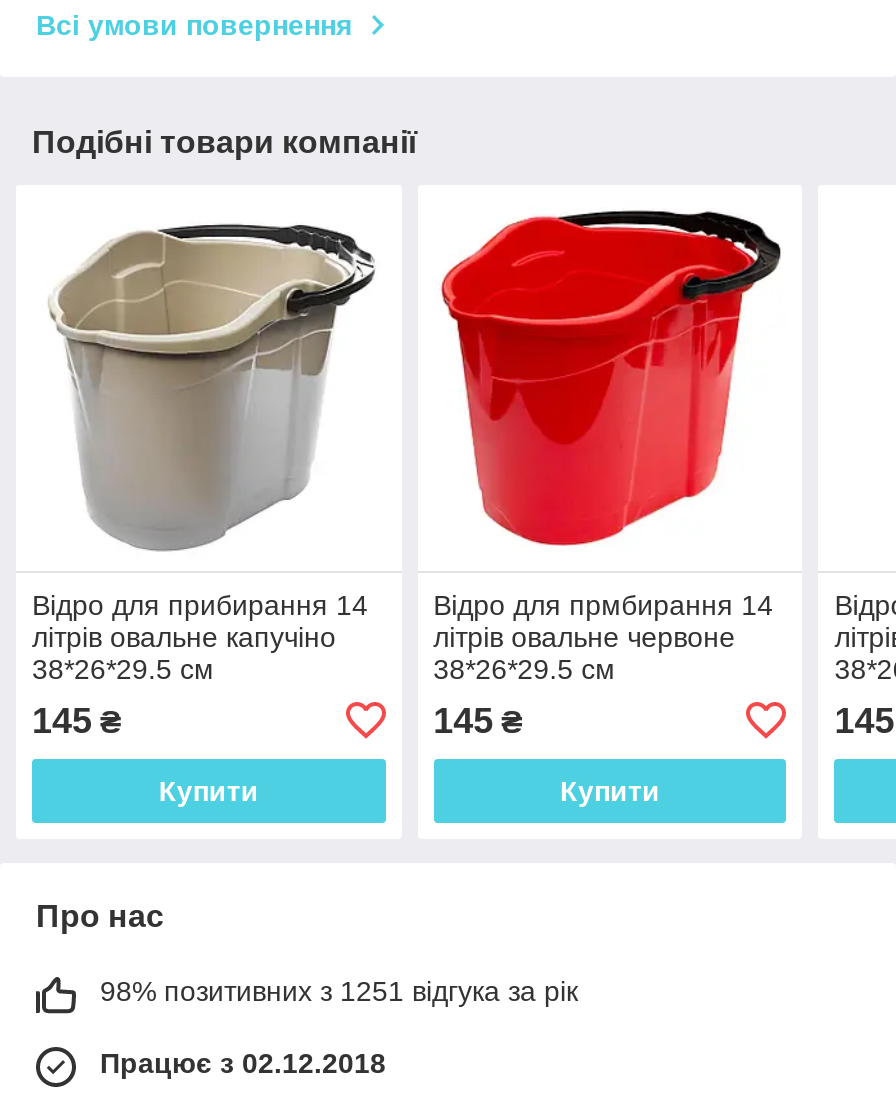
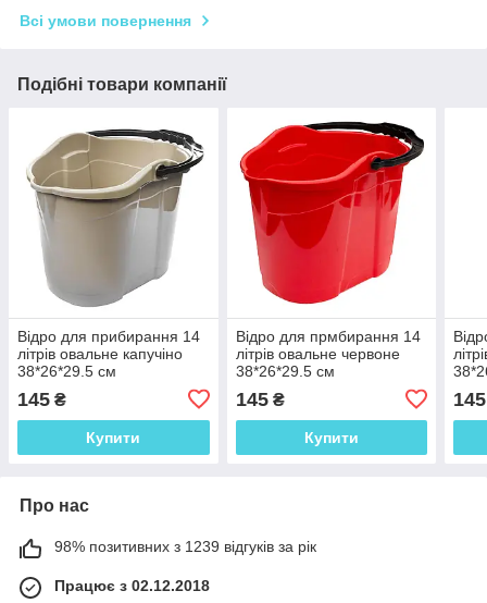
[100,975,578,1007] 98% позитивних з 1251 відгука за рік -> [54,537,316,555] 98% позитивних з 1239 відгуків за рік

